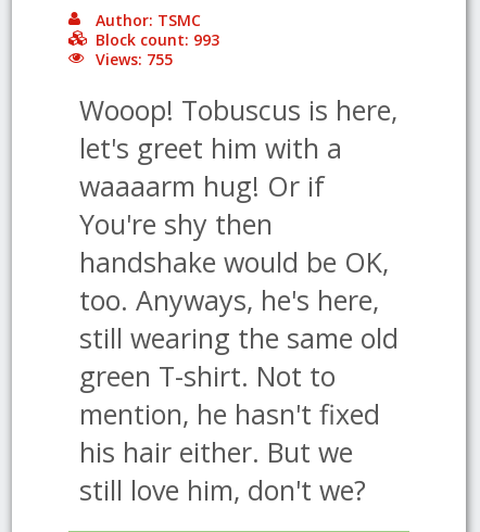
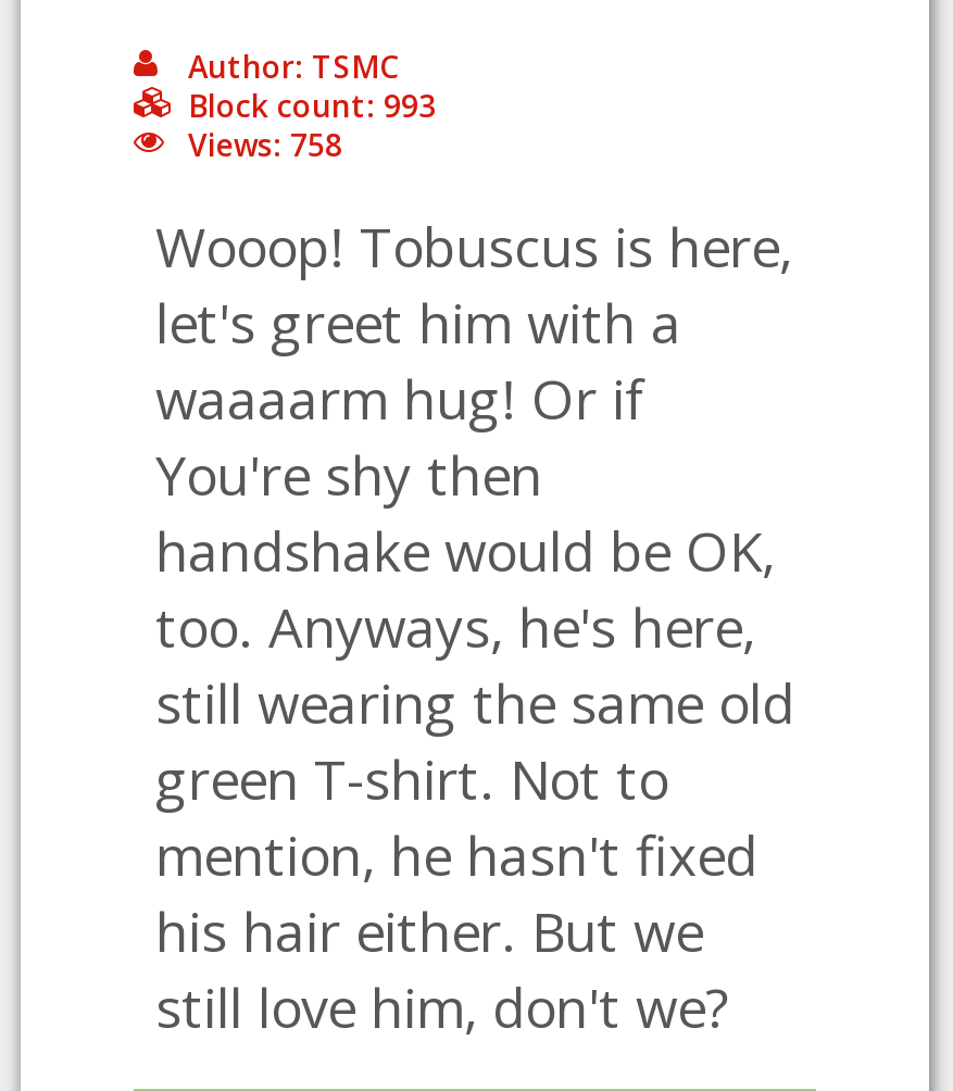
[96,49,173,69] Views: 755 -> [188,124,342,165] Views: 758

